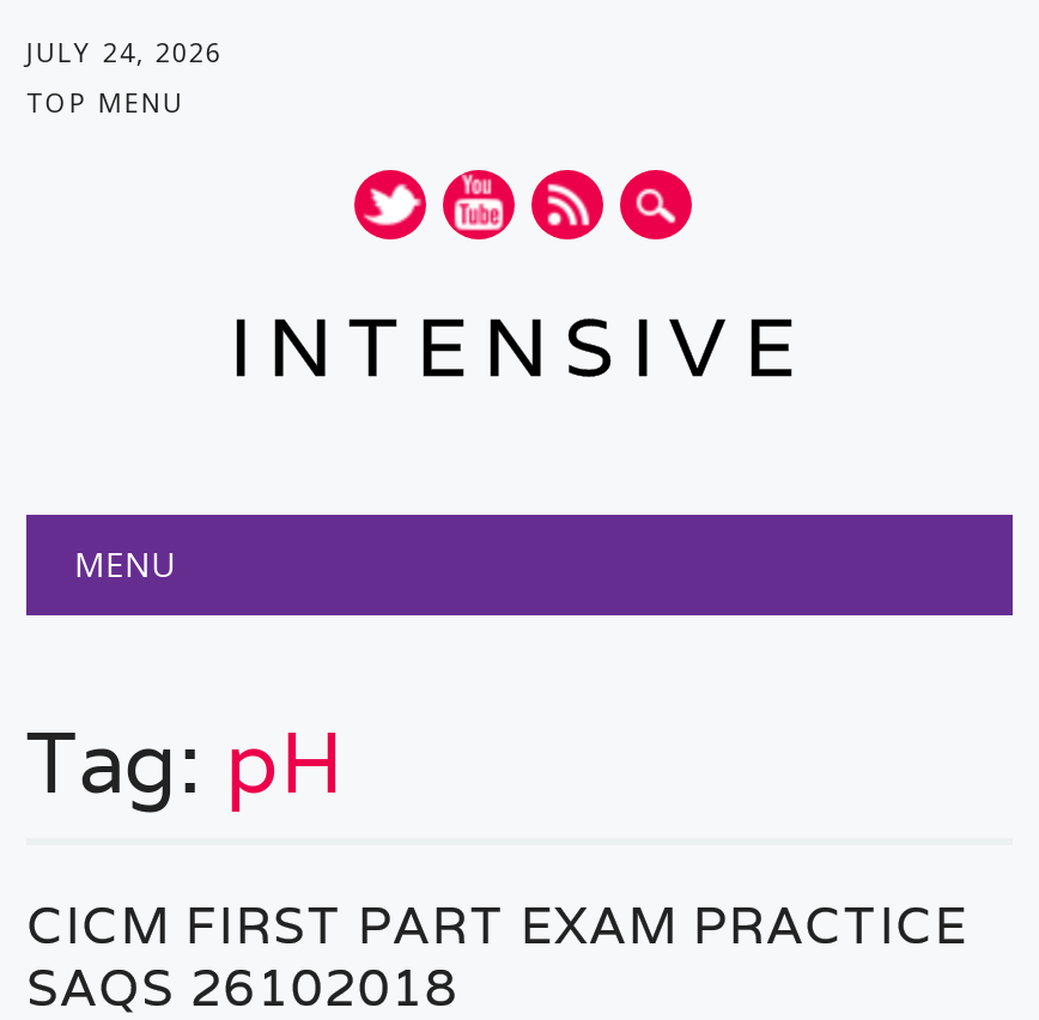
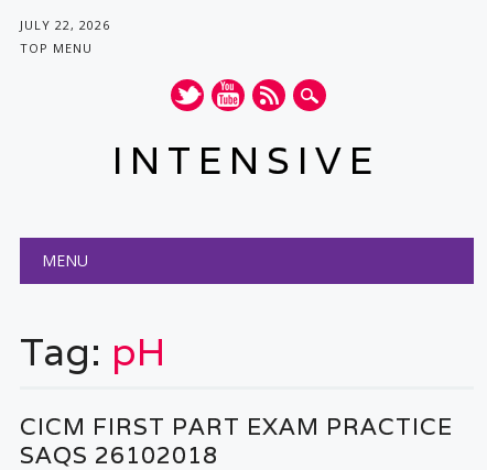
[26,34,222,69] JULY 24, 2026 -> [20,17,110,33] JULY 22, 2026

